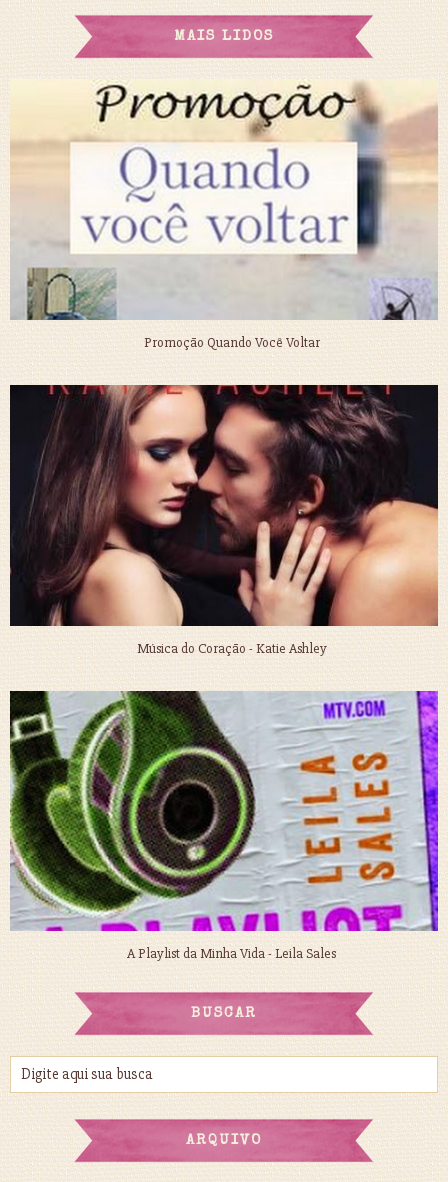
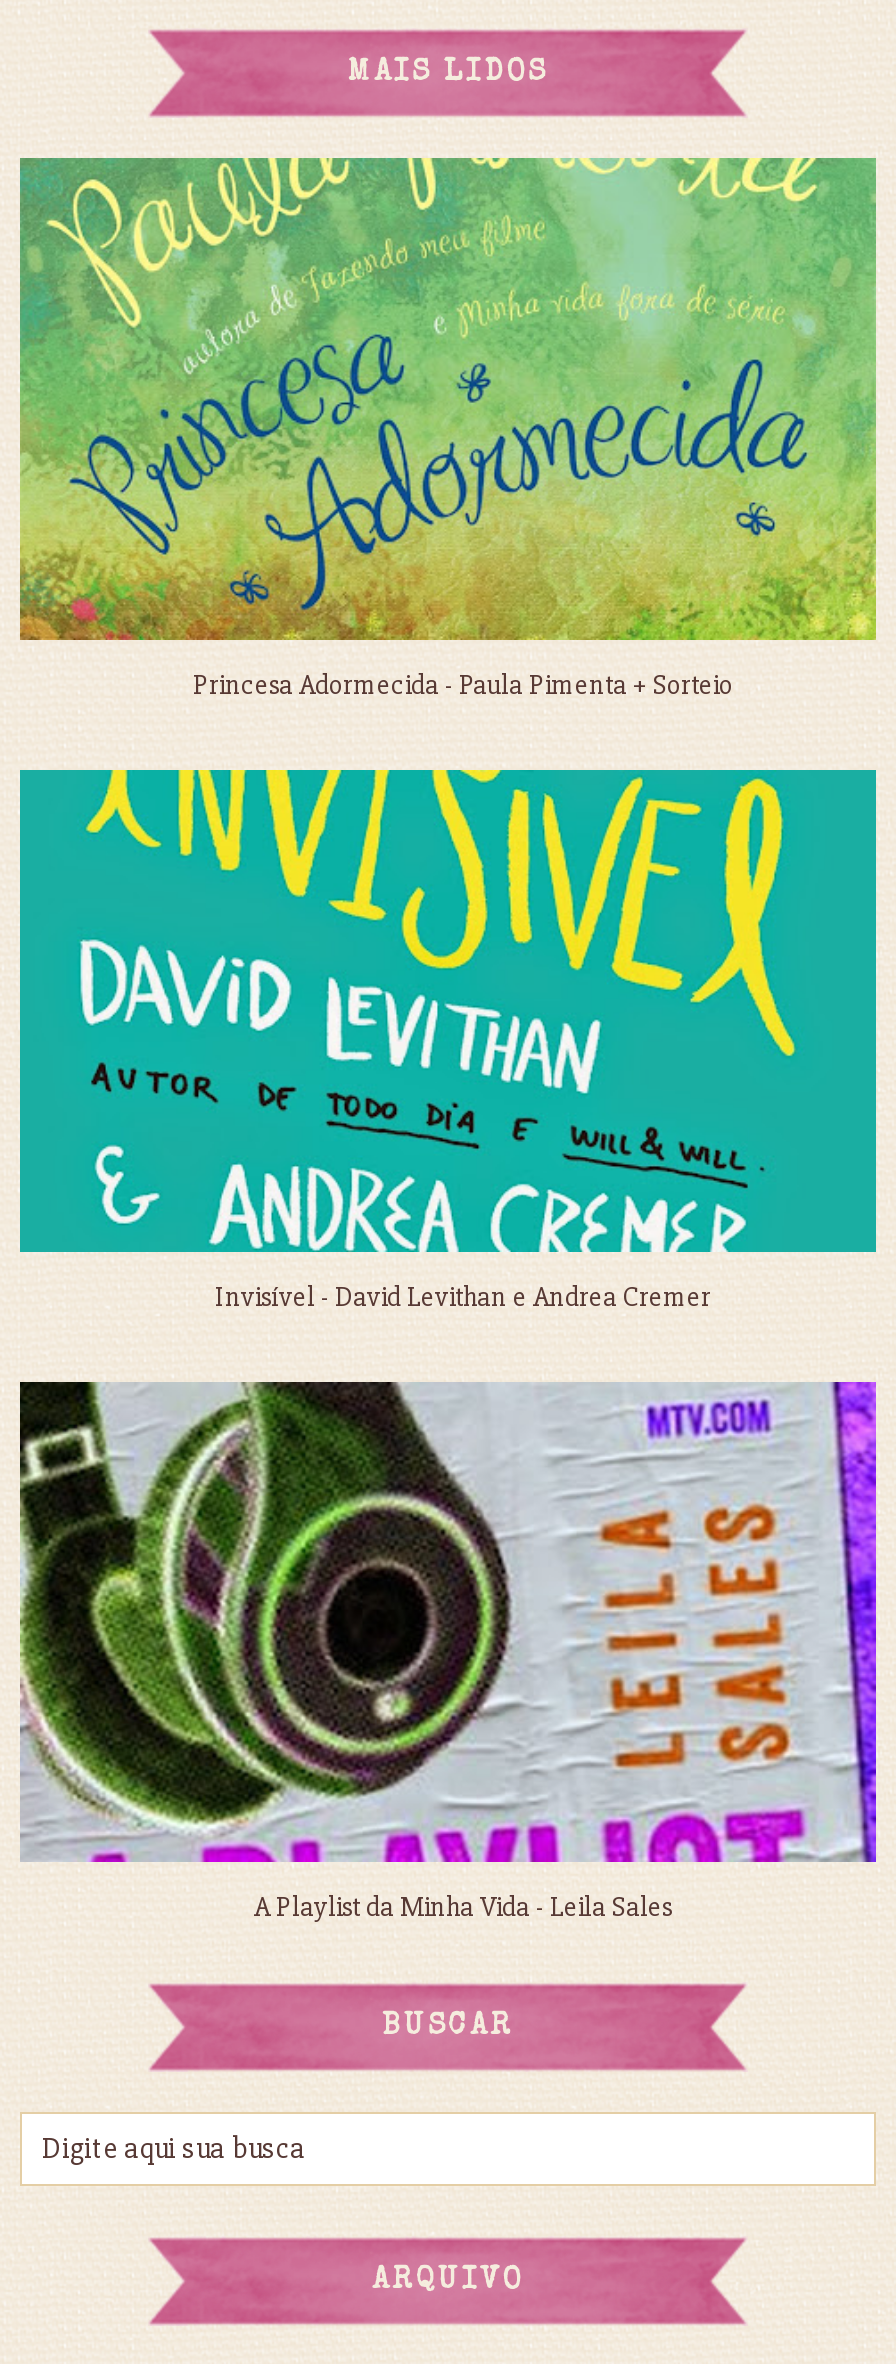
[10,79,438,351] [image] | Promoção Quando Você Voltar -> [18,156,878,702] [image] | Princesa Adormecida - Paula Pimenta + Sorteio
[9,384,439,657] [image] | Música do Coração - Katie Ashley -> [18,768,878,1313] [image] | Invisível - David Levithan e Andrea Cremer

